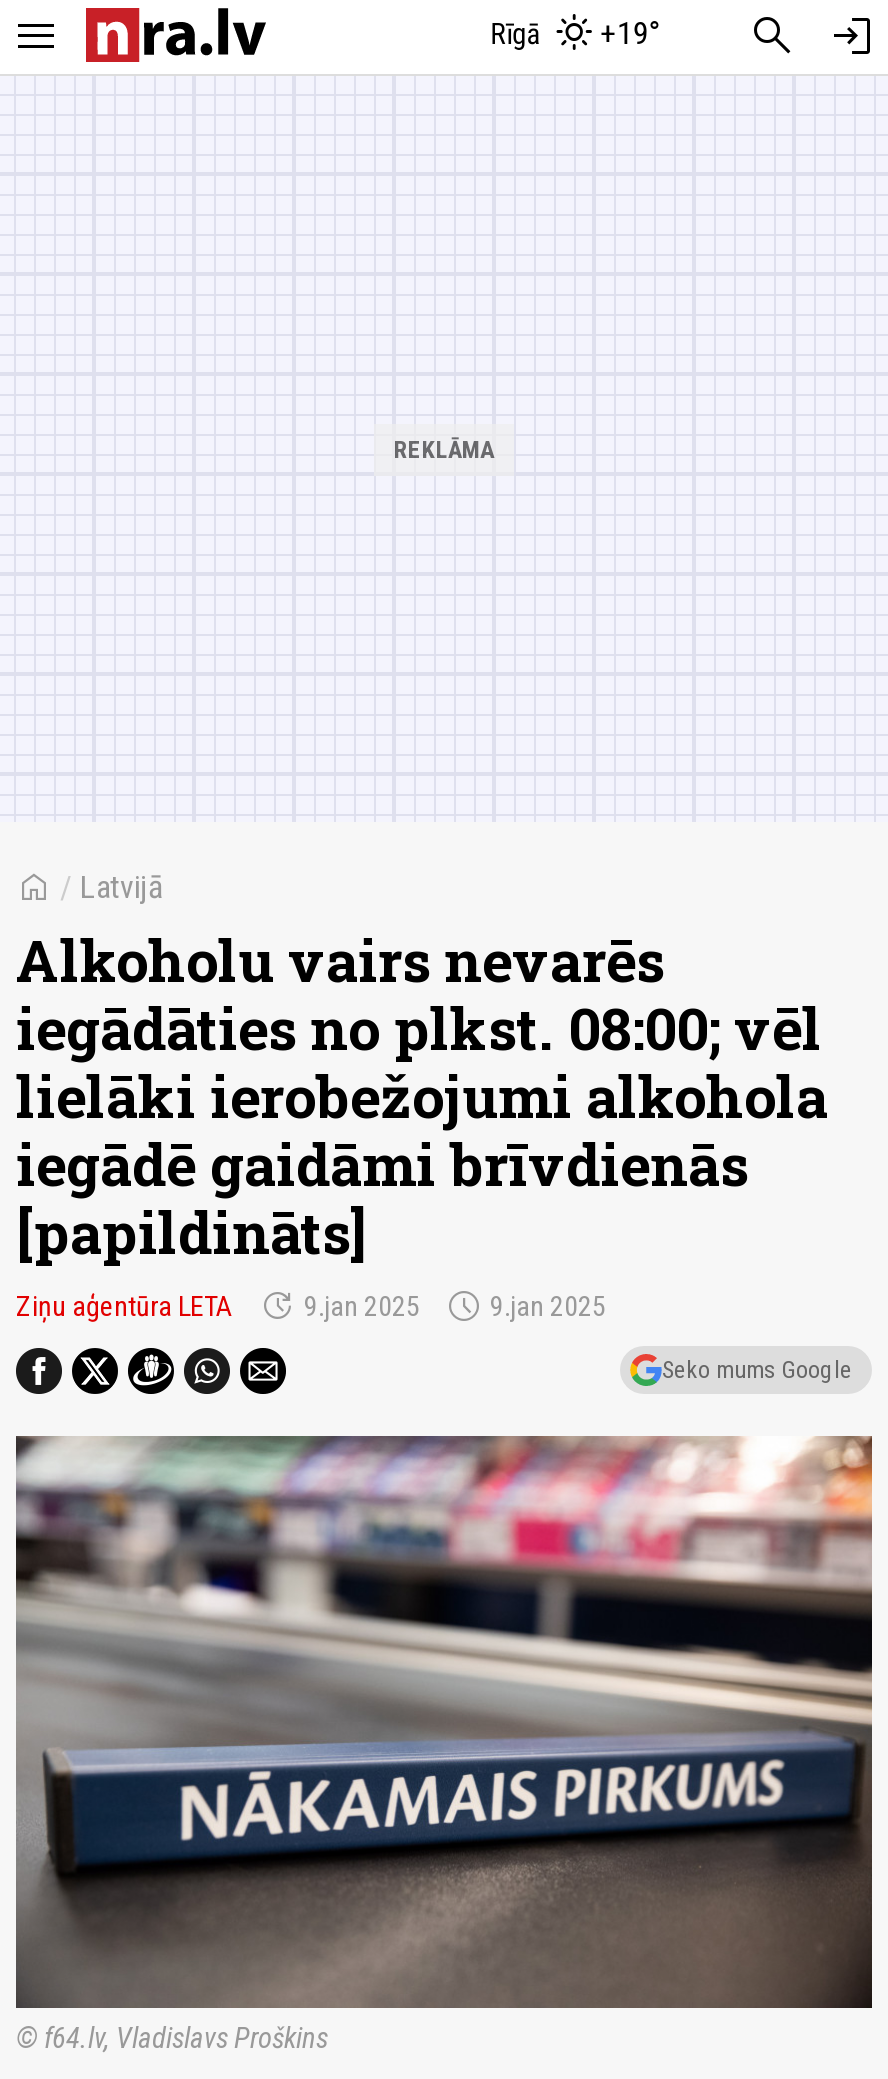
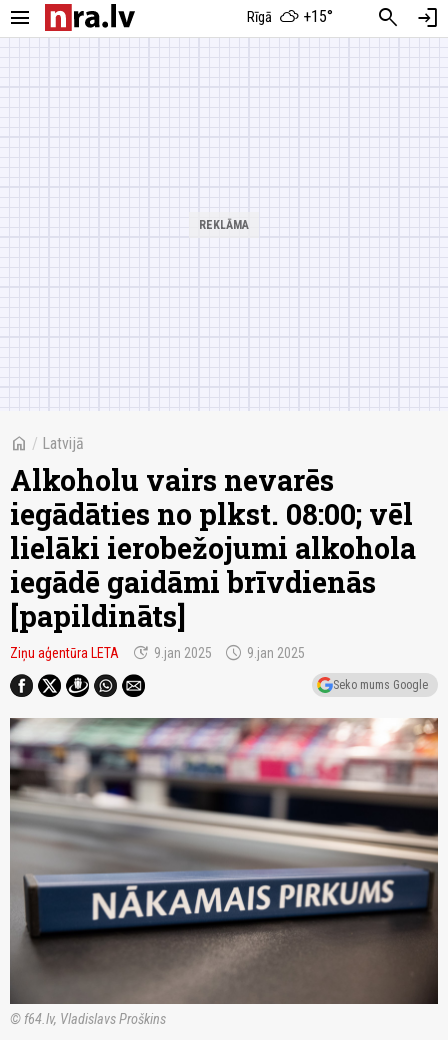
[490,14,660,52] Rīgā +19° -> [247,7,333,26] Rīgā +15°

